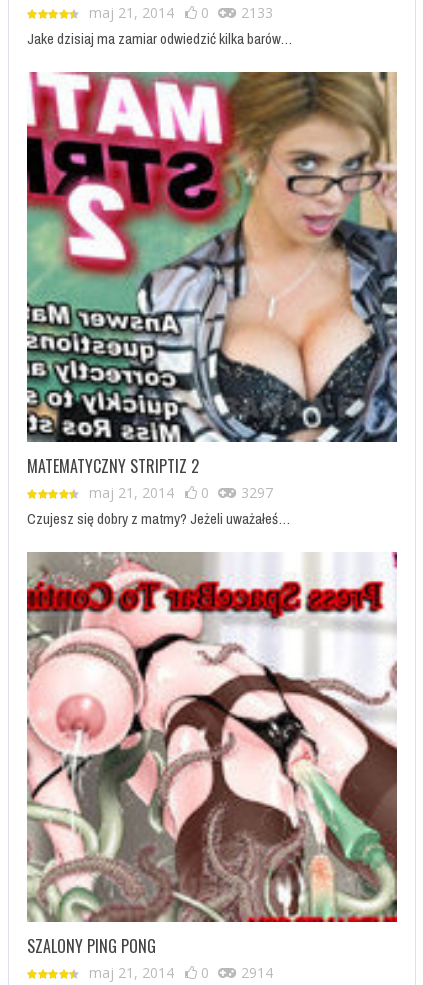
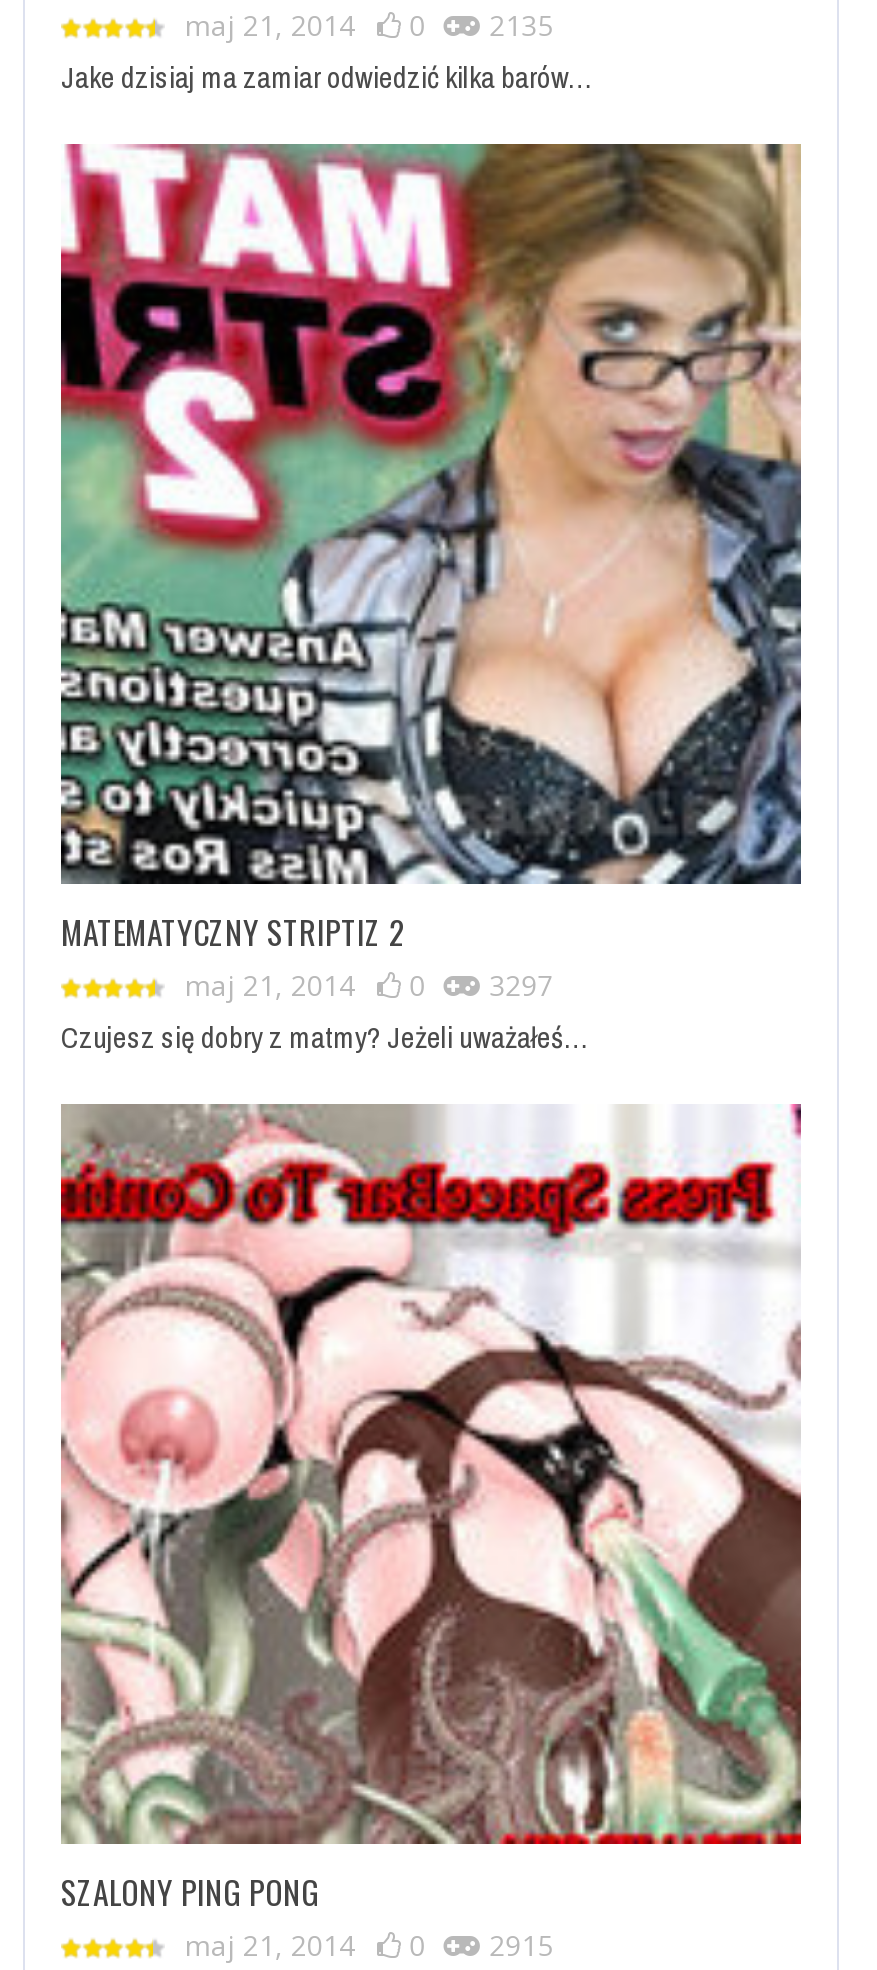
[89,3,273,22] maj 21, 2014 0 2133 -> [185,6,553,44] maj 21, 2014 0 2135
[89,963,273,982] maj 21, 2014 0 2914 -> [185,1926,553,1964] maj 21, 2014 0 2915

